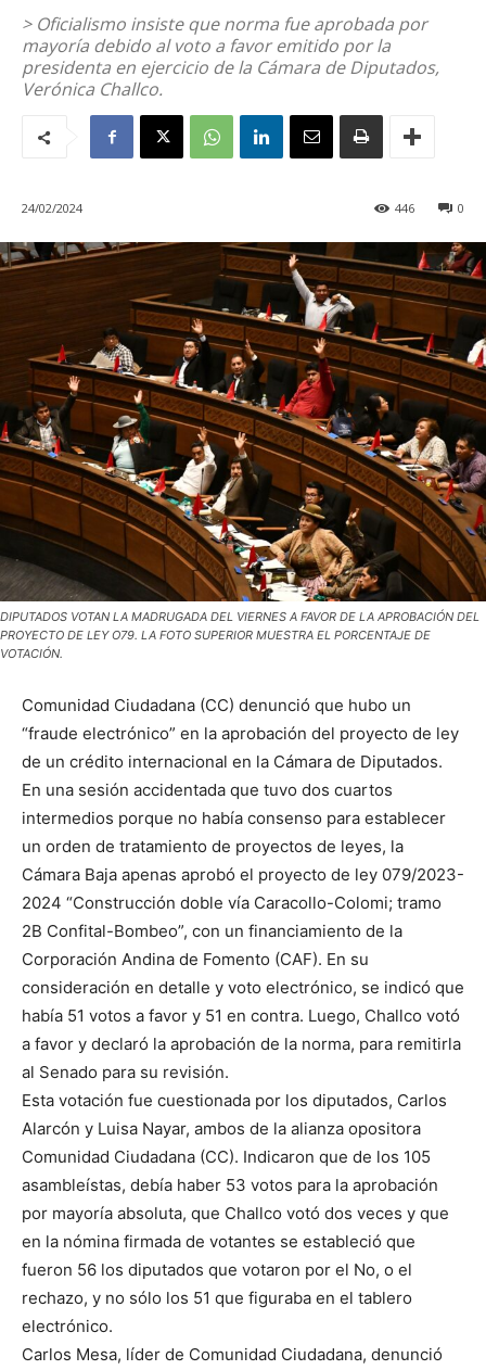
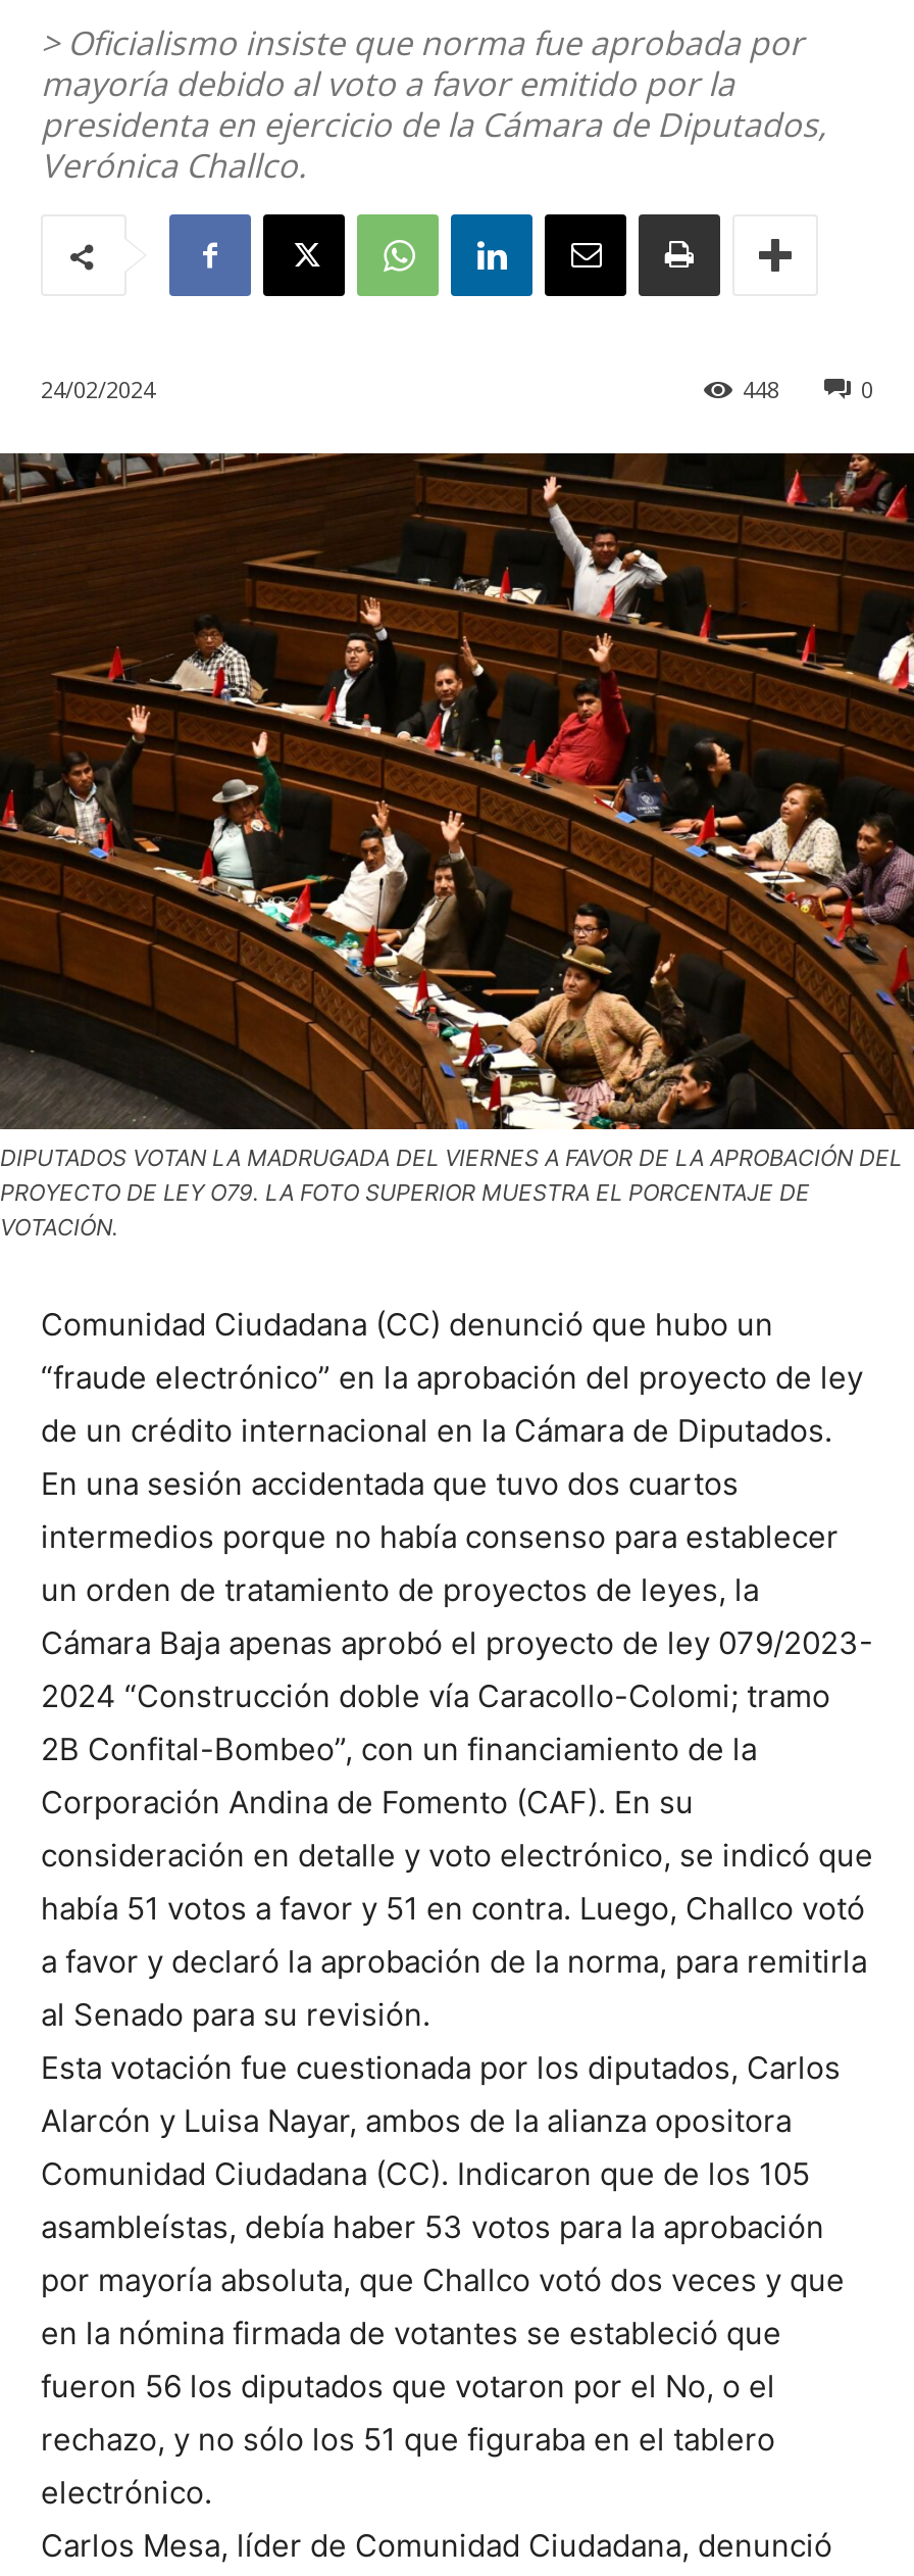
[395,200,414,216] 446 -> [743,374,779,405] 448

